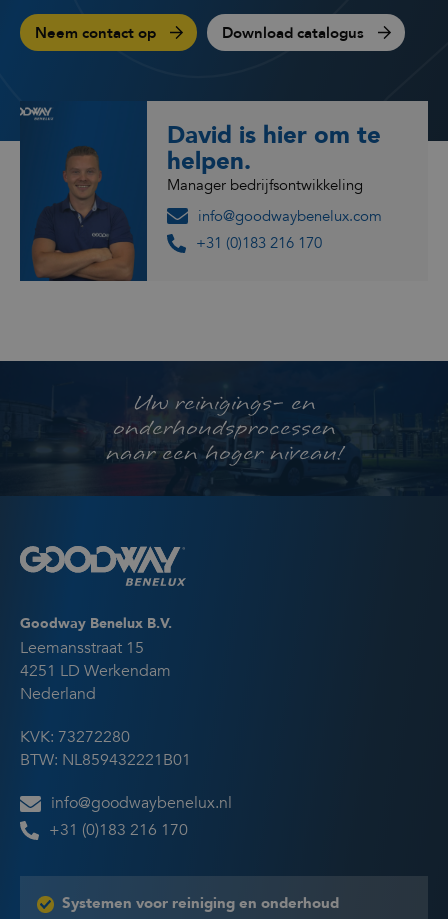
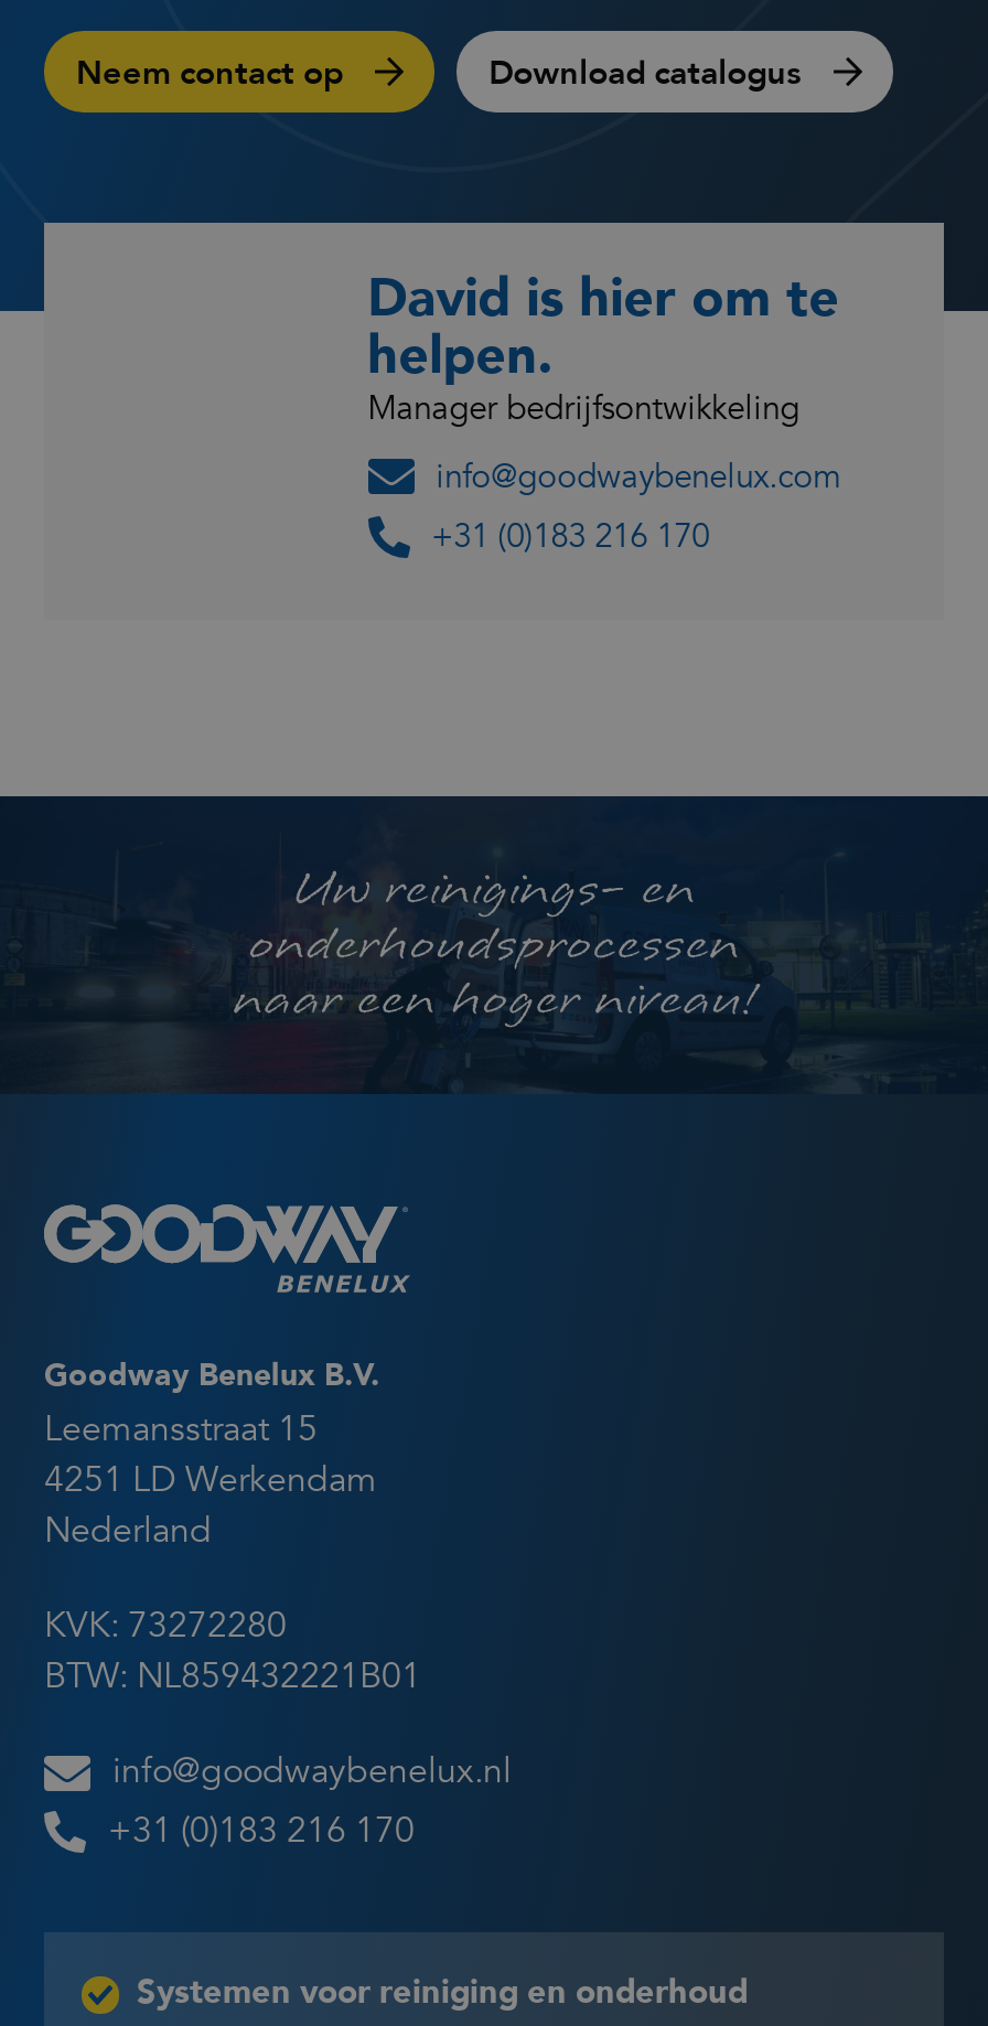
[19,101,148,282] [image] -> none

